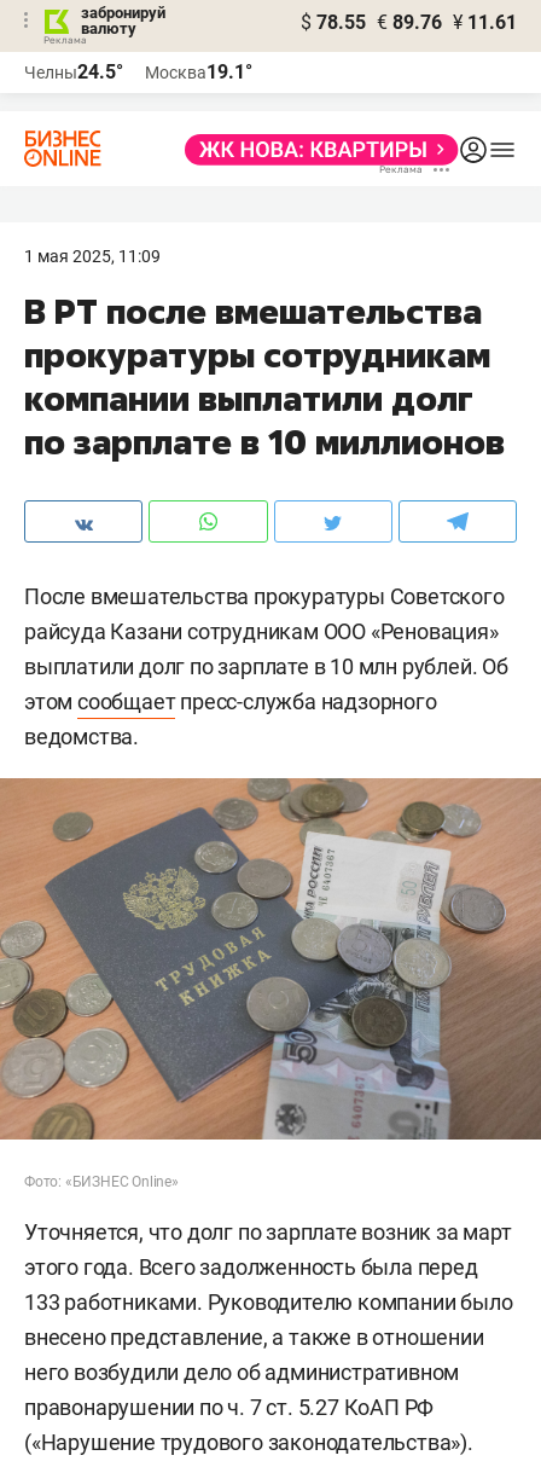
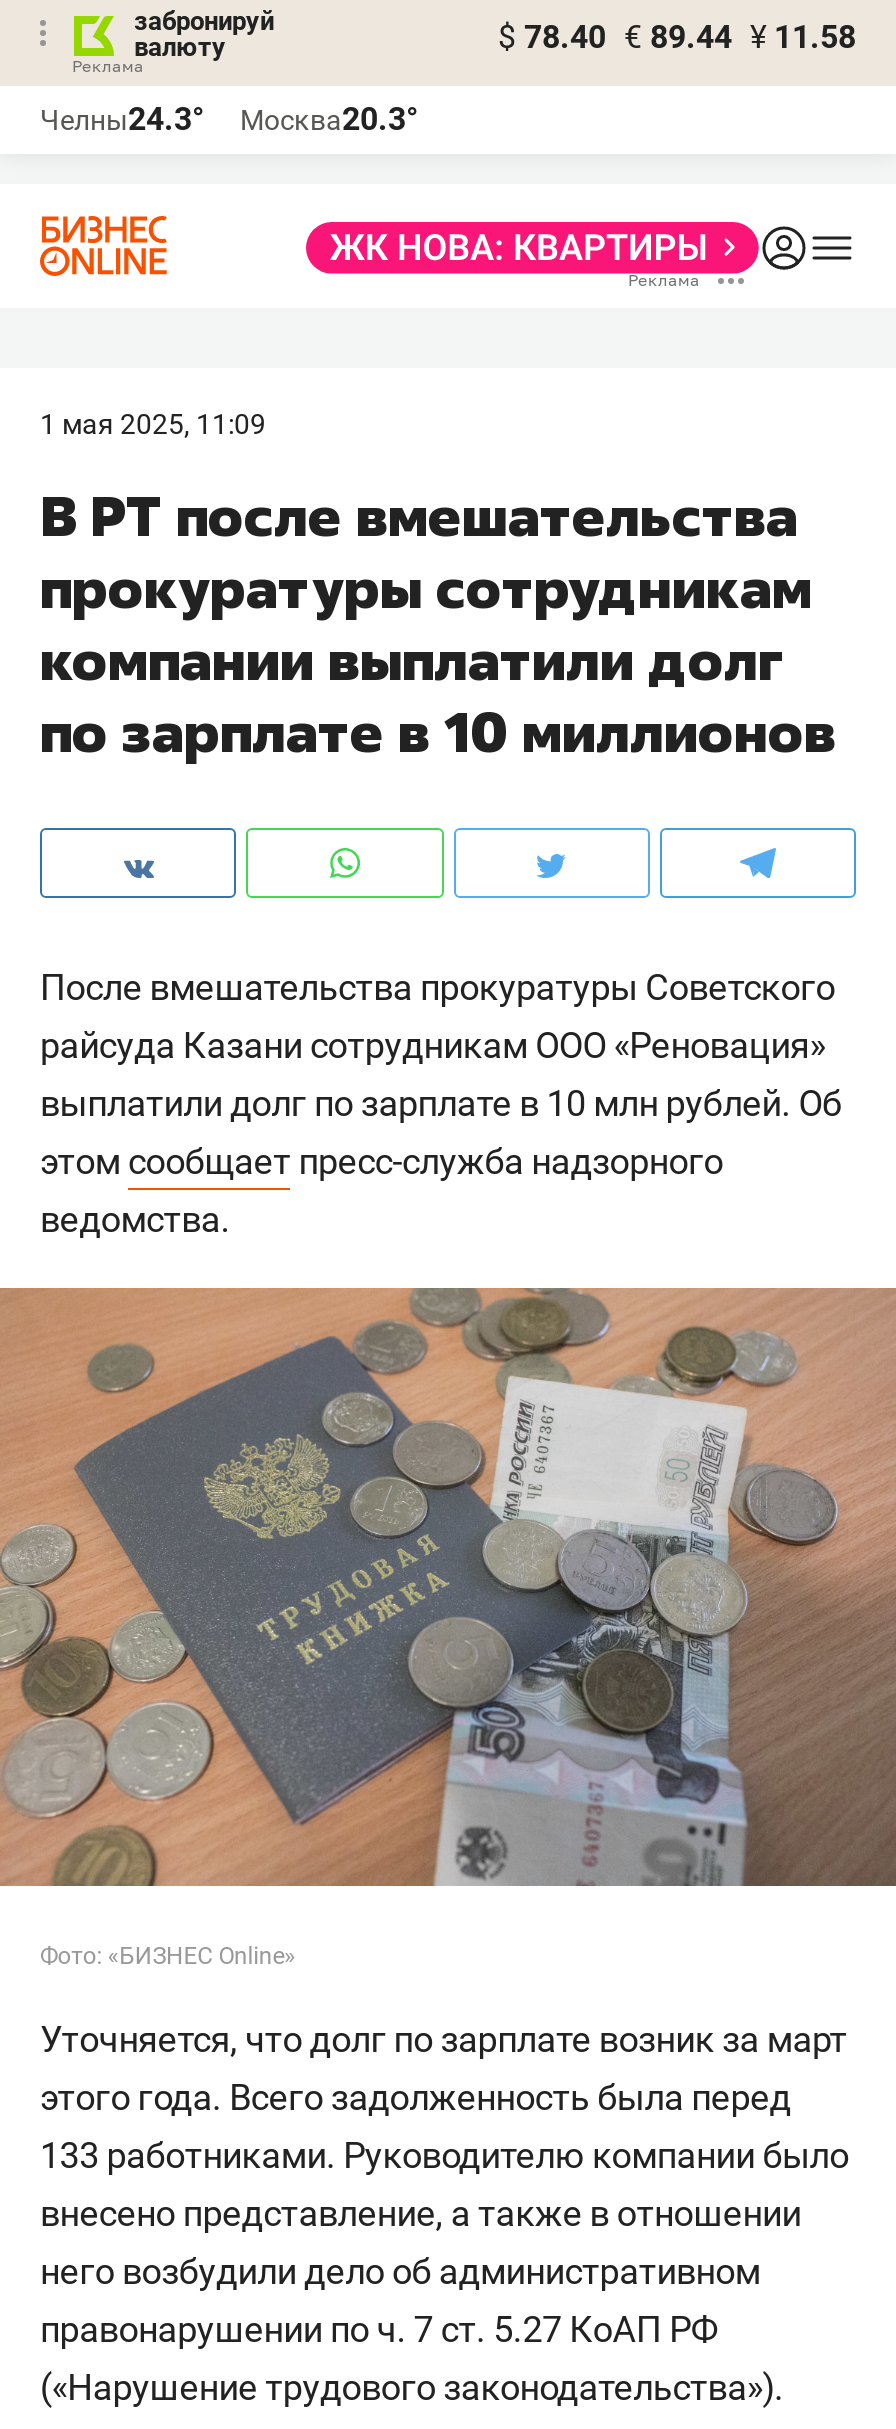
[301,11,517,34] $ 78.55 € 89.76 ¥ 11.61 -> [498,18,856,56] $ 78.40 € 89.44 ¥ 11.58
[24,60,123,83] Челны24.5° -> [40,100,204,138] Челны24.3°
[145,60,252,83] Москва19.1° -> [240,100,418,138] Москва20.3°

